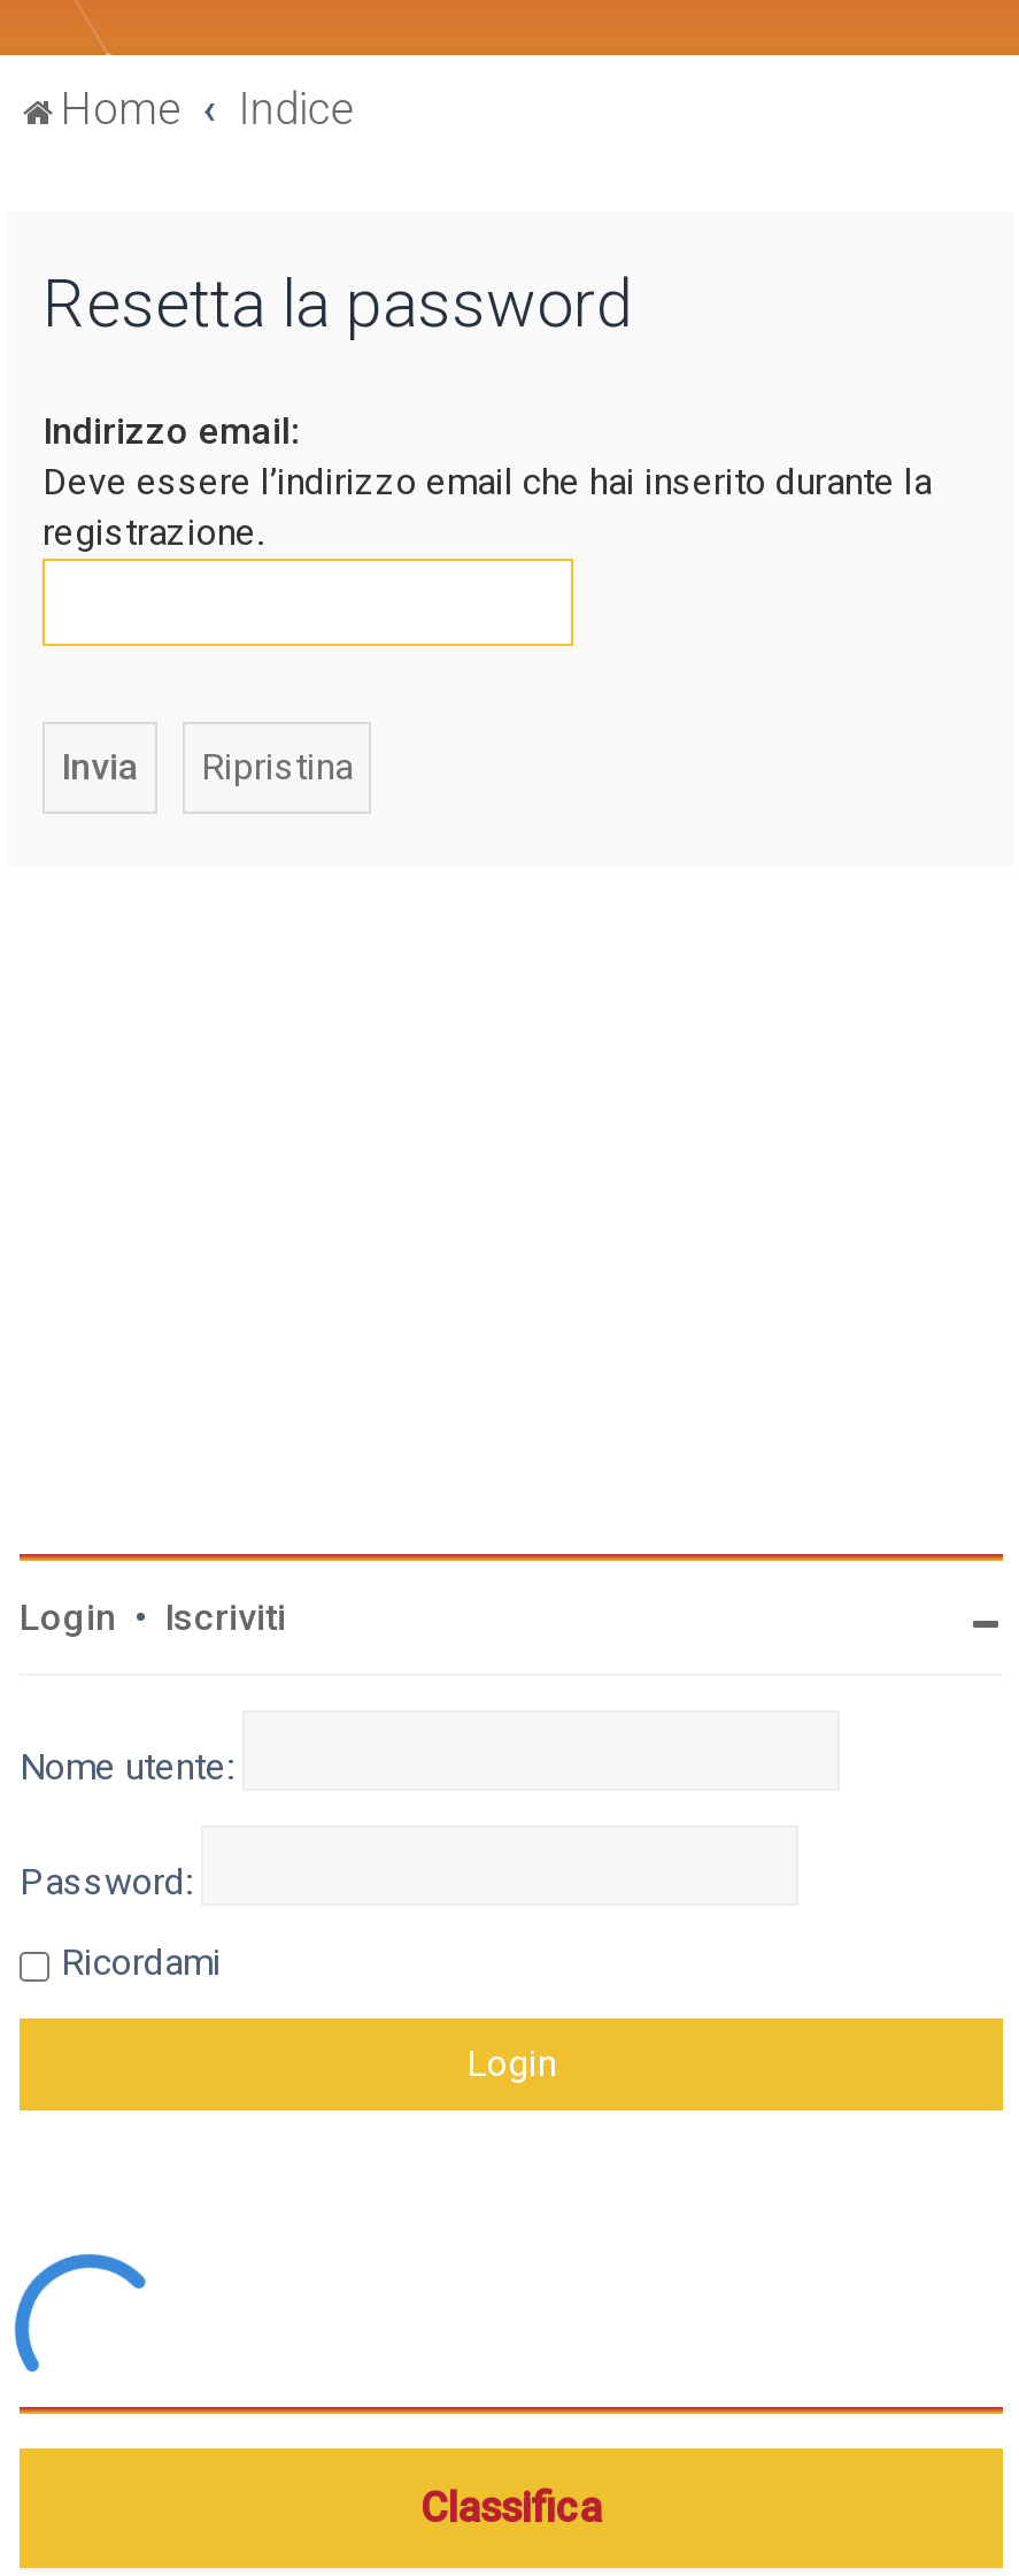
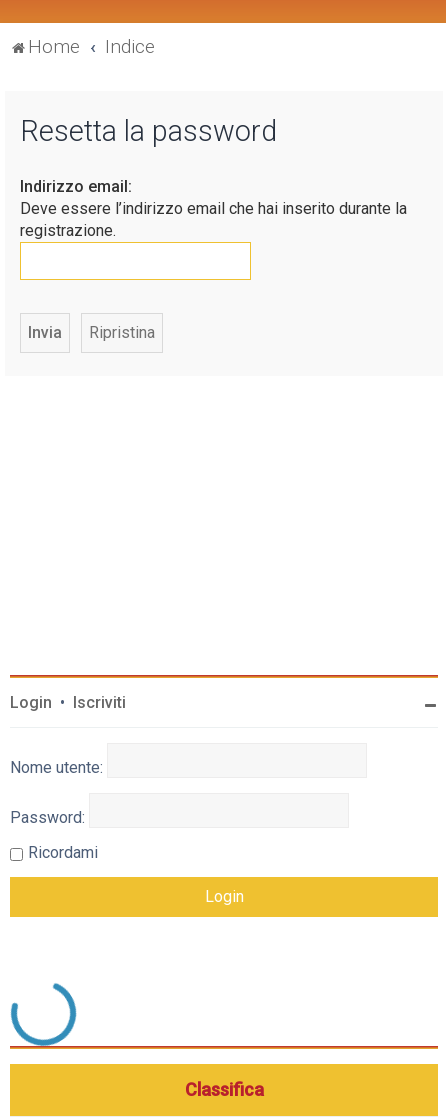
[13,2251,171,2409] [image] -> [8,979,77,1047] [image]

